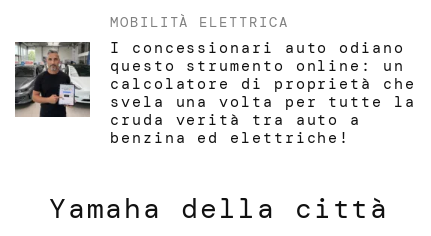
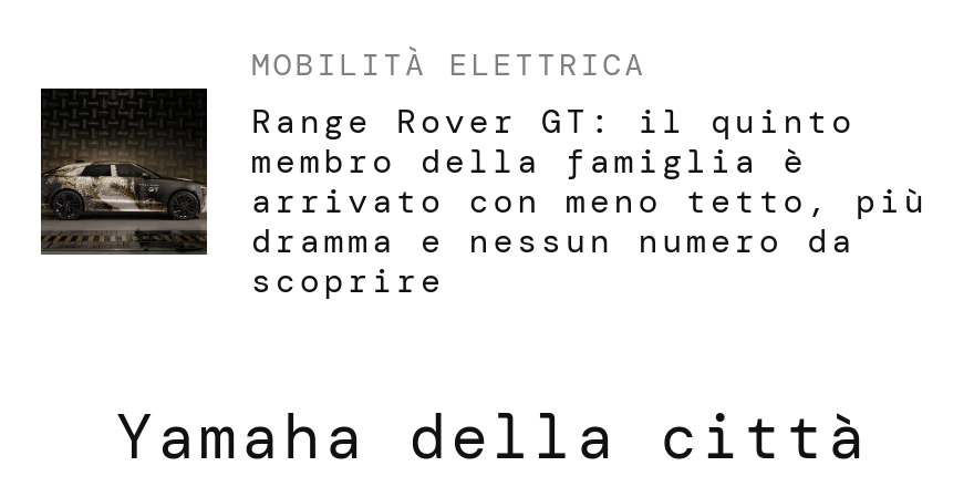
[14,38,416,148] [image] | I concessionari auto odiano | questo strumento online: un | calcolatore di proprietà che | svela una volta per tutte la | cruda verità tra auto a | benzina ed elettriche! -> [39,86,928,303] [image] | Range Rover GT: il quinto | membro della famiglia è | arrivato con meno tetto, più | dramma e nessun numero da | scoprire

